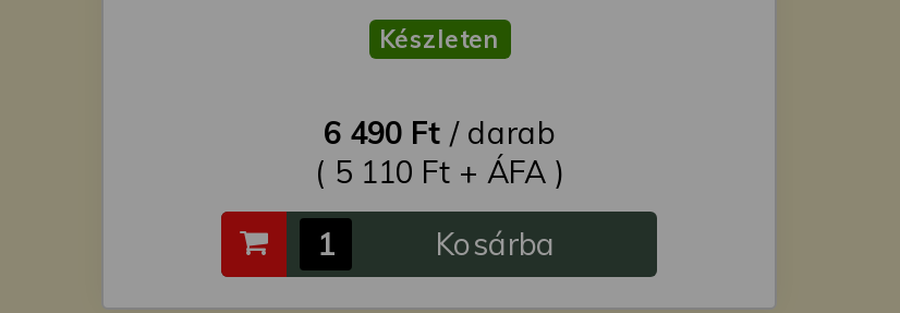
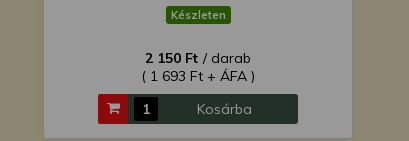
[324,114,555,153] 6 490 Ft / darab -> [145,49,251,67] 2 150 Ft / darab
[315,153,563,192] ( 5 110 Ft + ÁFA ) -> [141,67,255,85] ( 1 693 Ft + ÁFA )

